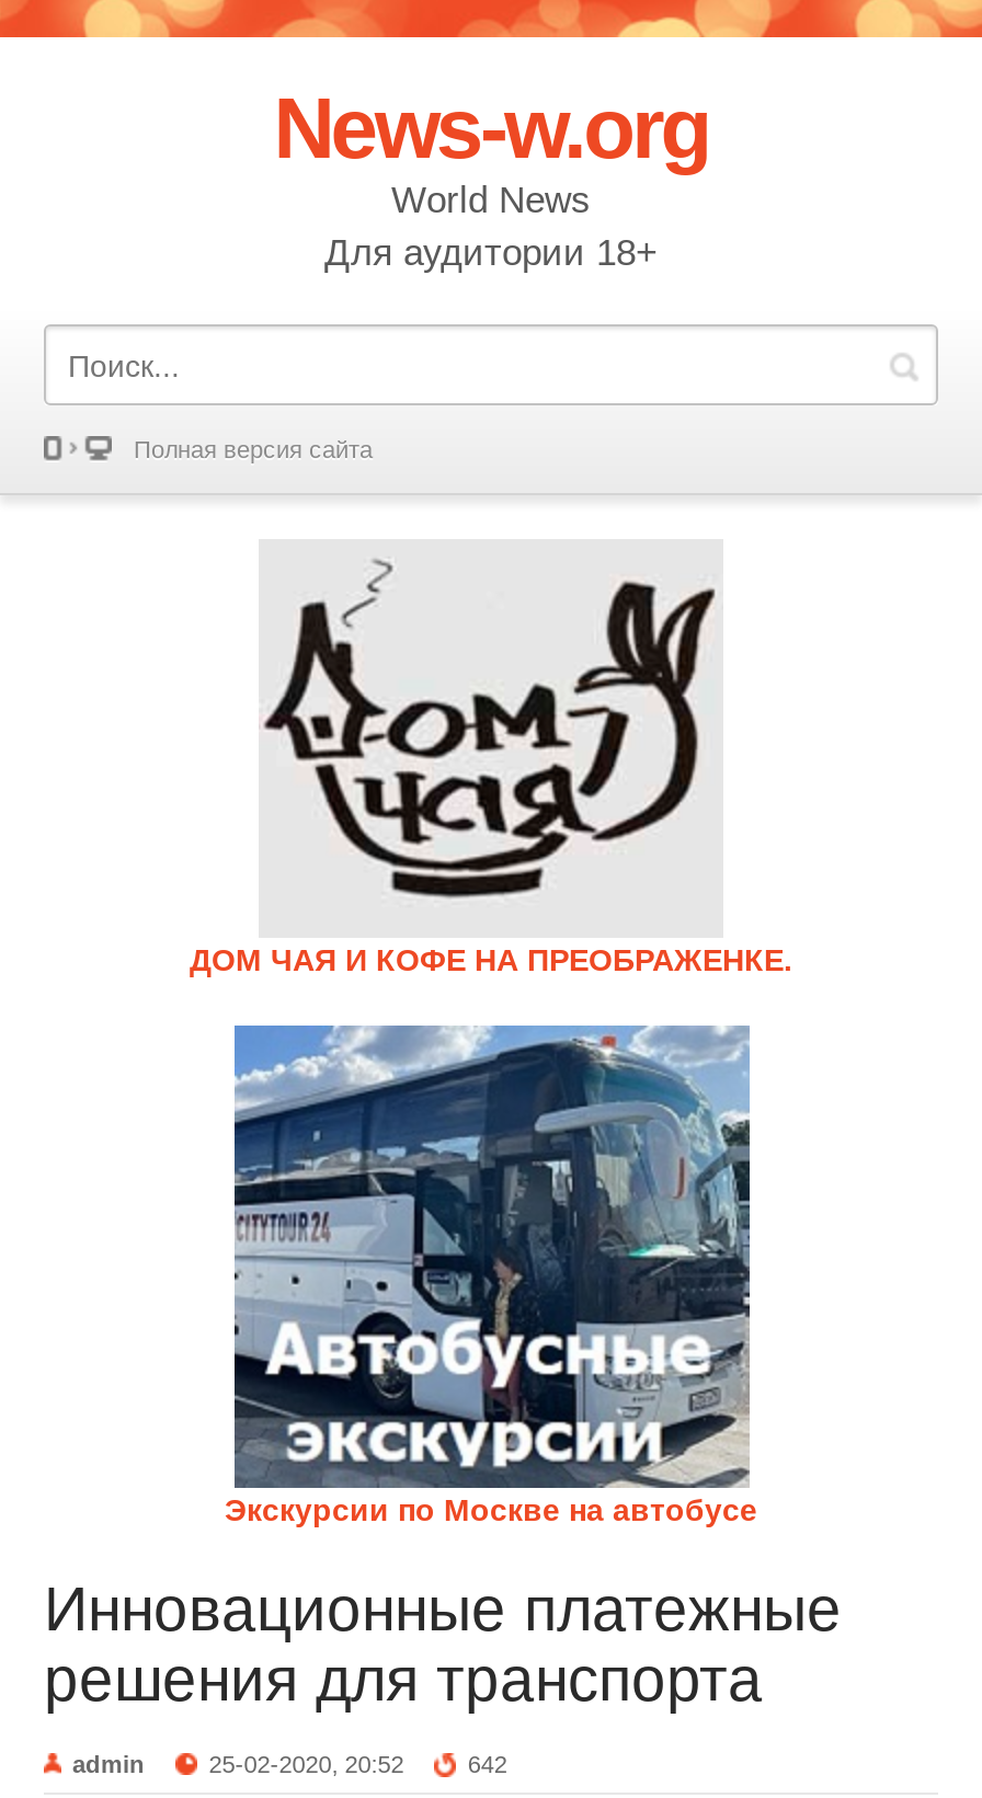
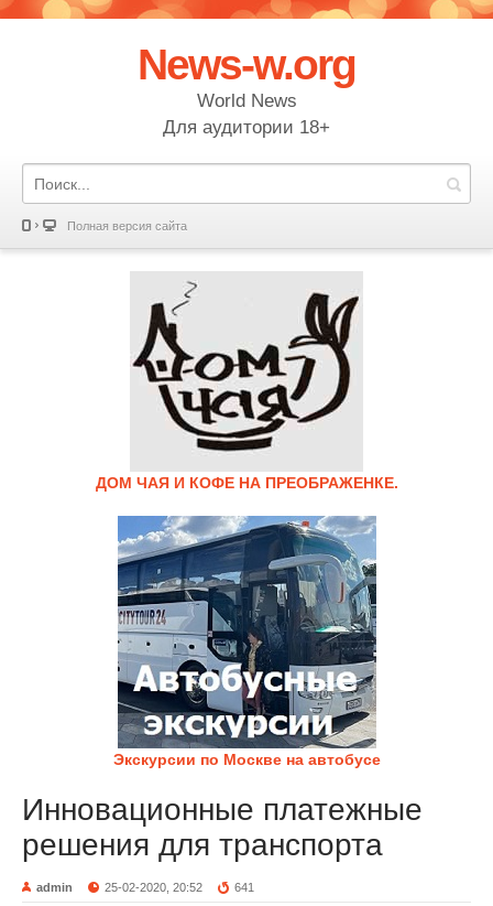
[468,1751,507,1777] 642 -> [235,881,255,894] 641

